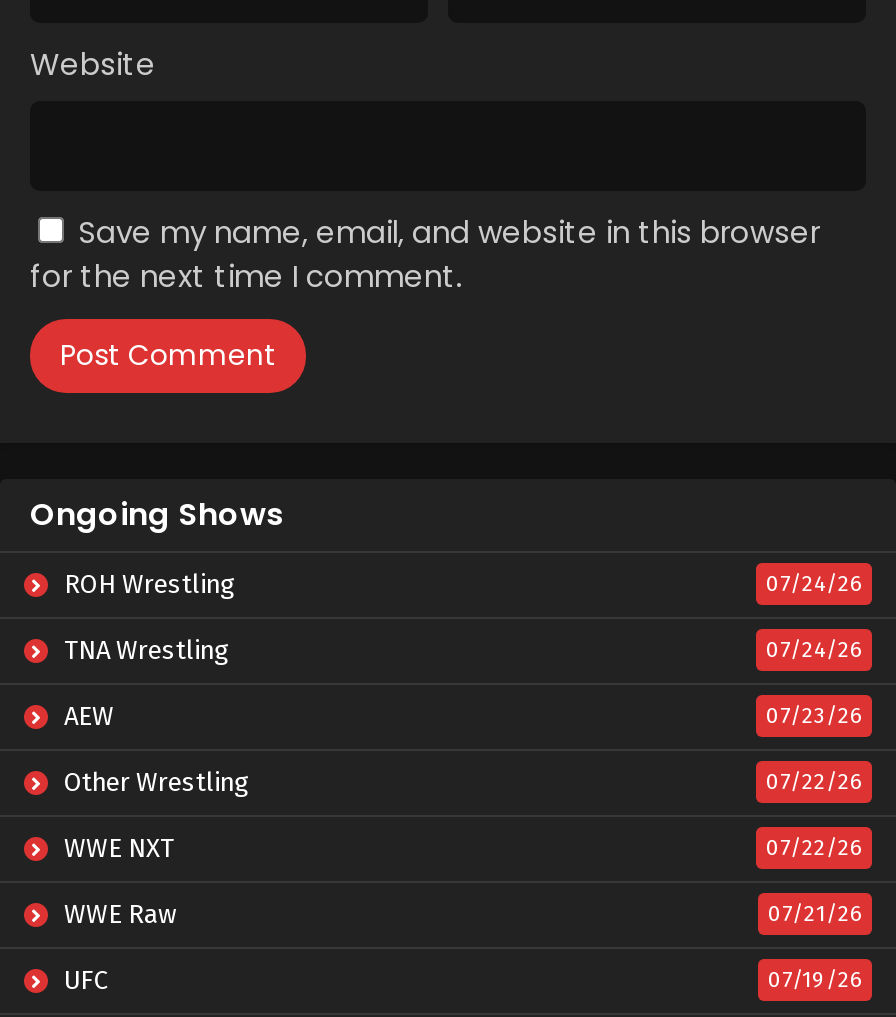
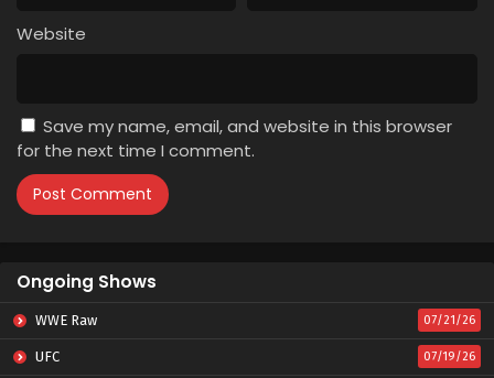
[58,569,862,863] ROH Wrestling | 07/24/26 | TNA Wrestling | 07/24/26 | AEW | 07/23/26 | Other Wrestling | 07/22/26 | WWE NXT | 07/22/26 -> none

